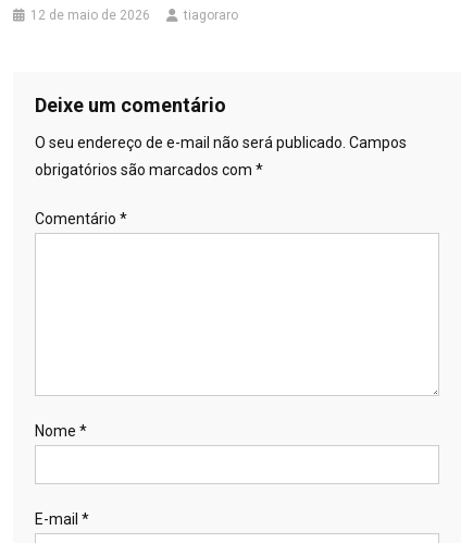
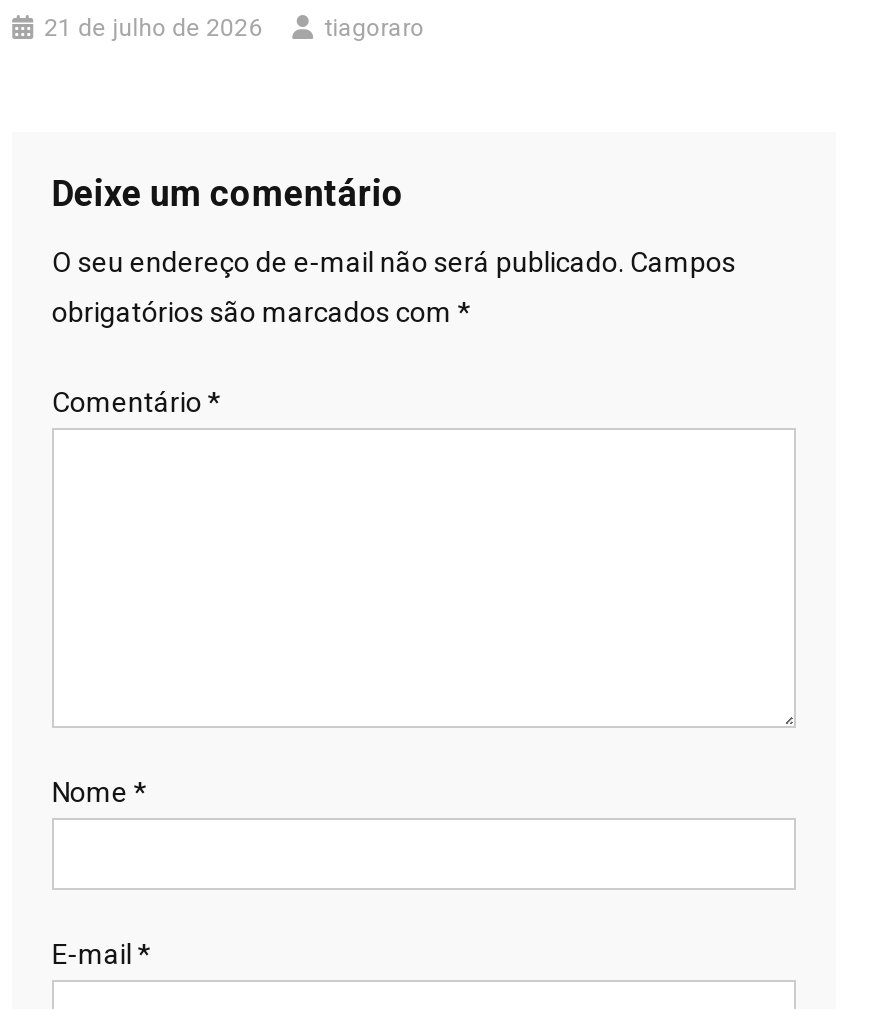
[31,8,150,23] 12 de maio de 2026 -> [44,15,262,43] 21 de julho de 2026

